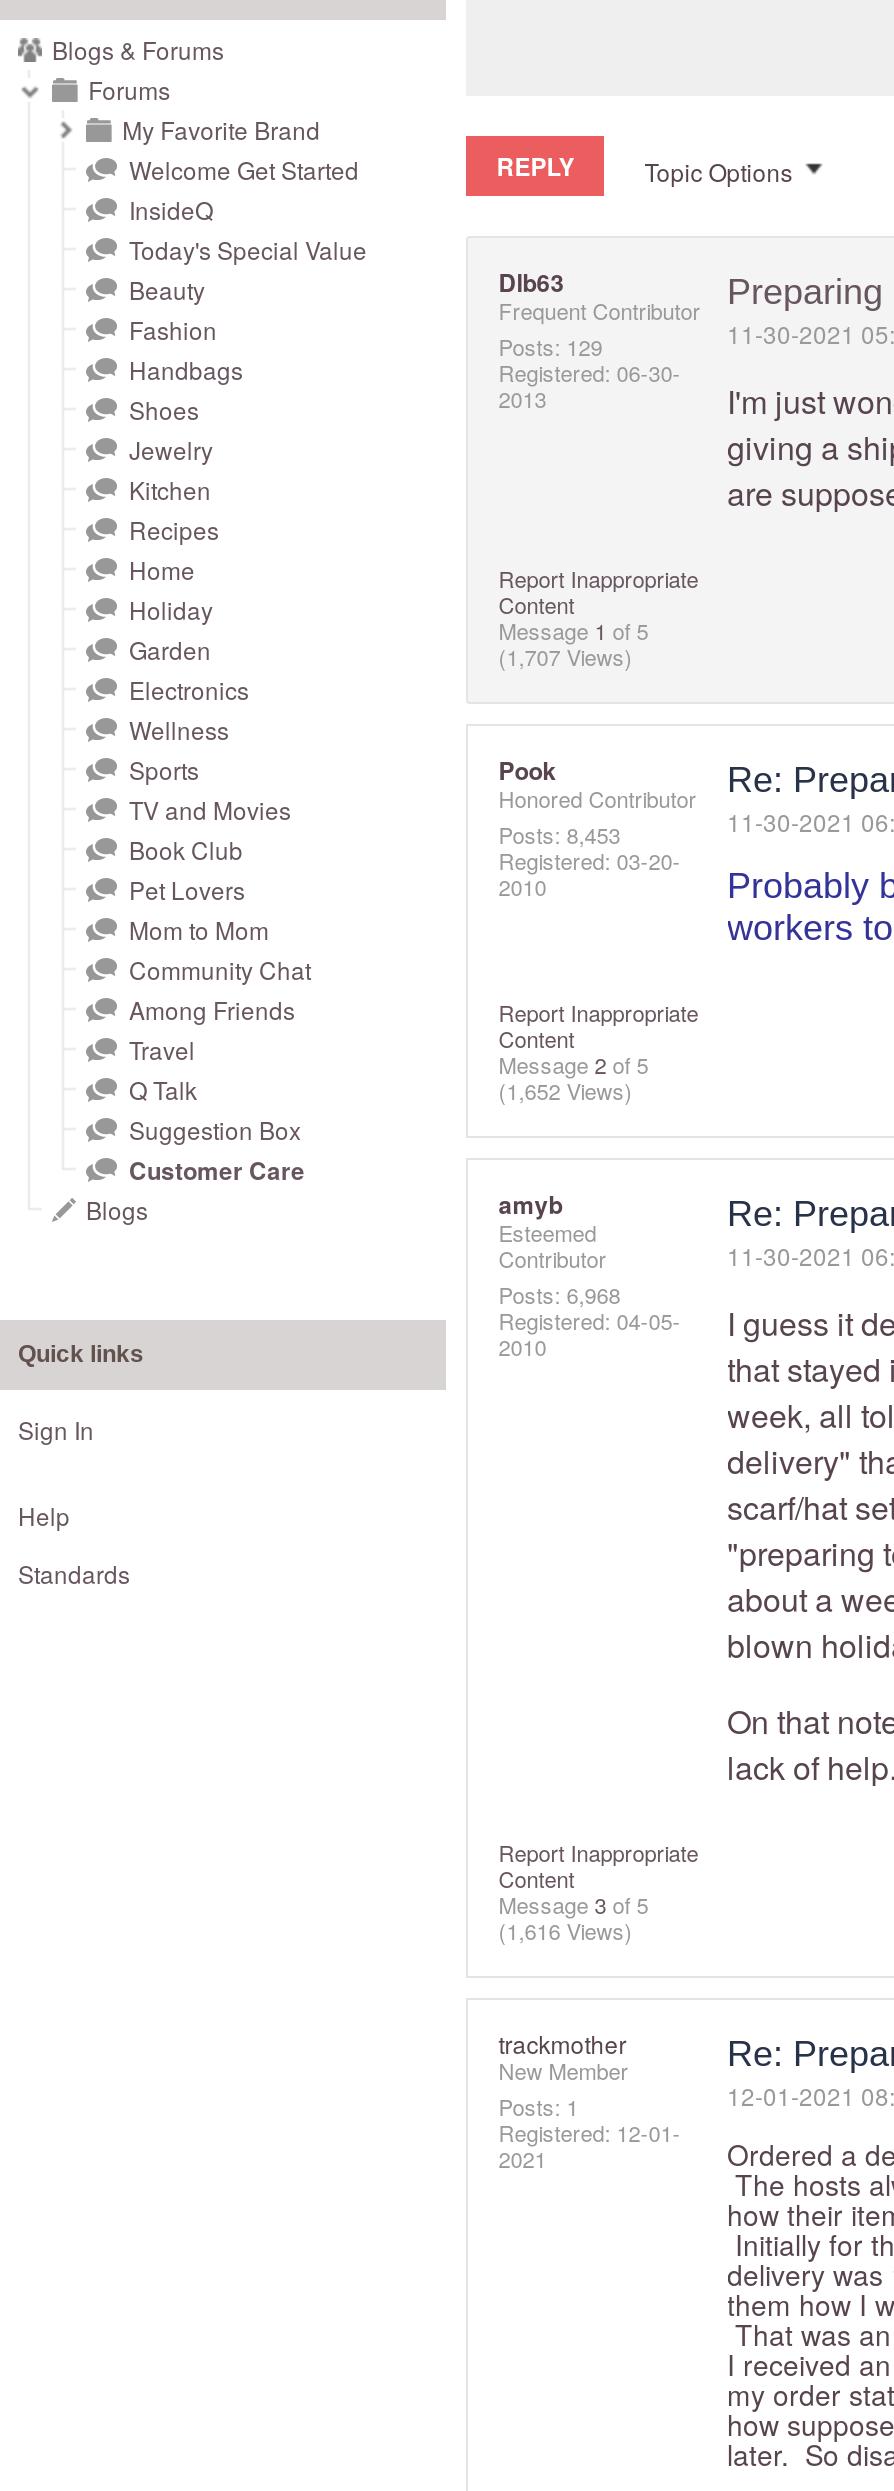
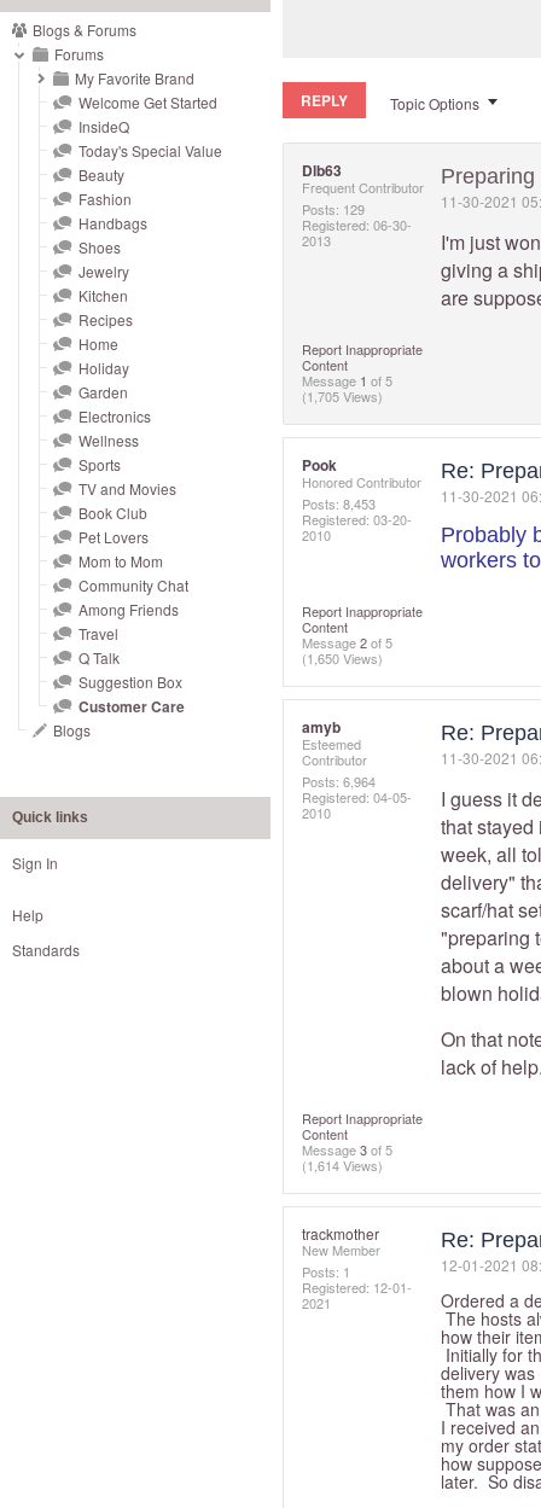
[498,640,632,672] (1,707 Views) -> [302,386,383,406] (1,705 Views)
[498,1074,632,1106] (1,652 Views) -> [302,648,383,668] (1,650 Views)
[498,1278,620,1310] Posts: 6,968 -> [302,772,376,791] Posts: 6,964
[498,1914,632,1946] (1,616 Views) -> [302,1155,383,1175] (1,614 Views)

